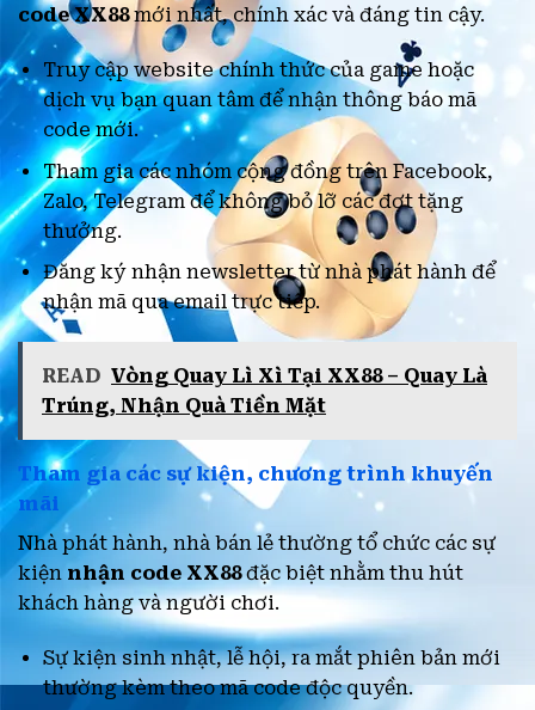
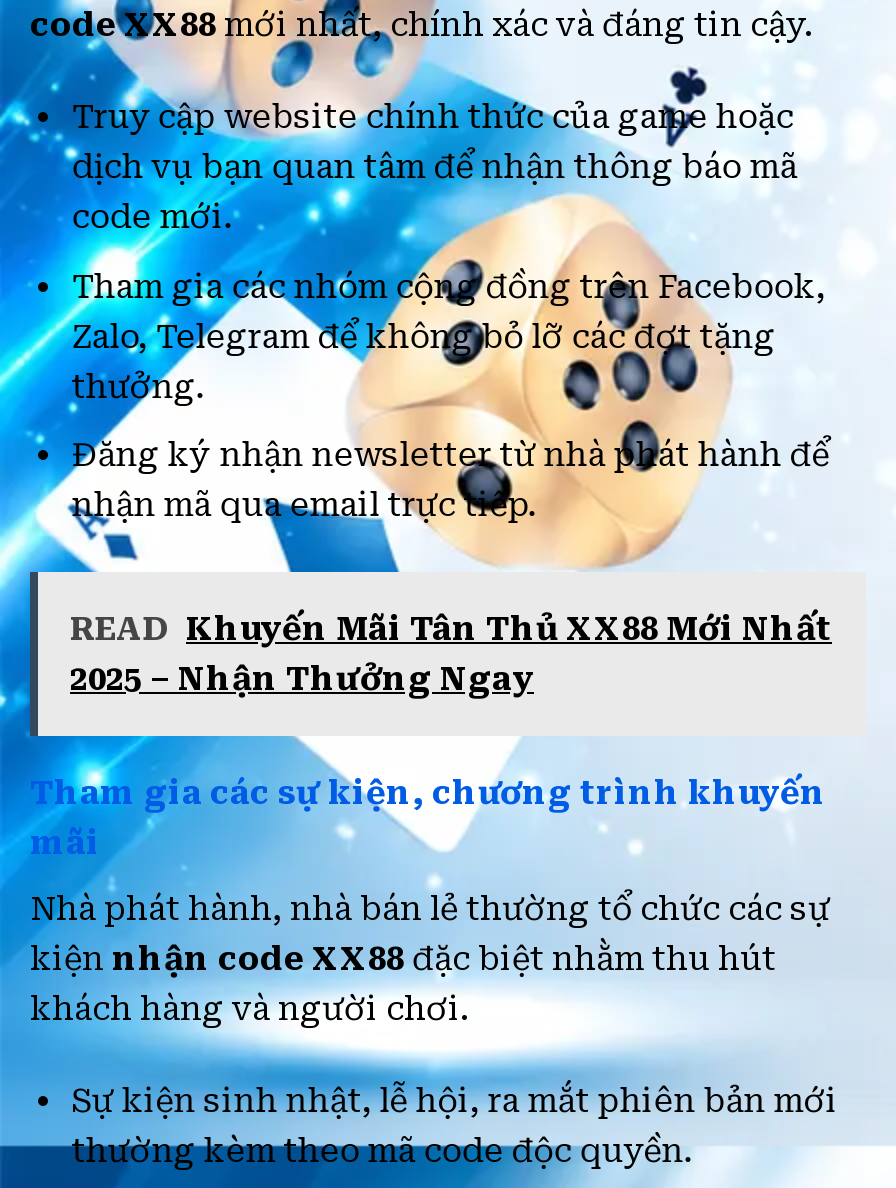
[42,364,487,417] READ Vòng Quay Lì Xì Tại XX88 – Quay Là | Trúng, Nhận Quà Tiền Mặt -> [70,610,832,698] READ Khuyến Mãi Tân Thủ XX88 Mới Nhất | 2025 – Nhận Thưởng Ngay

